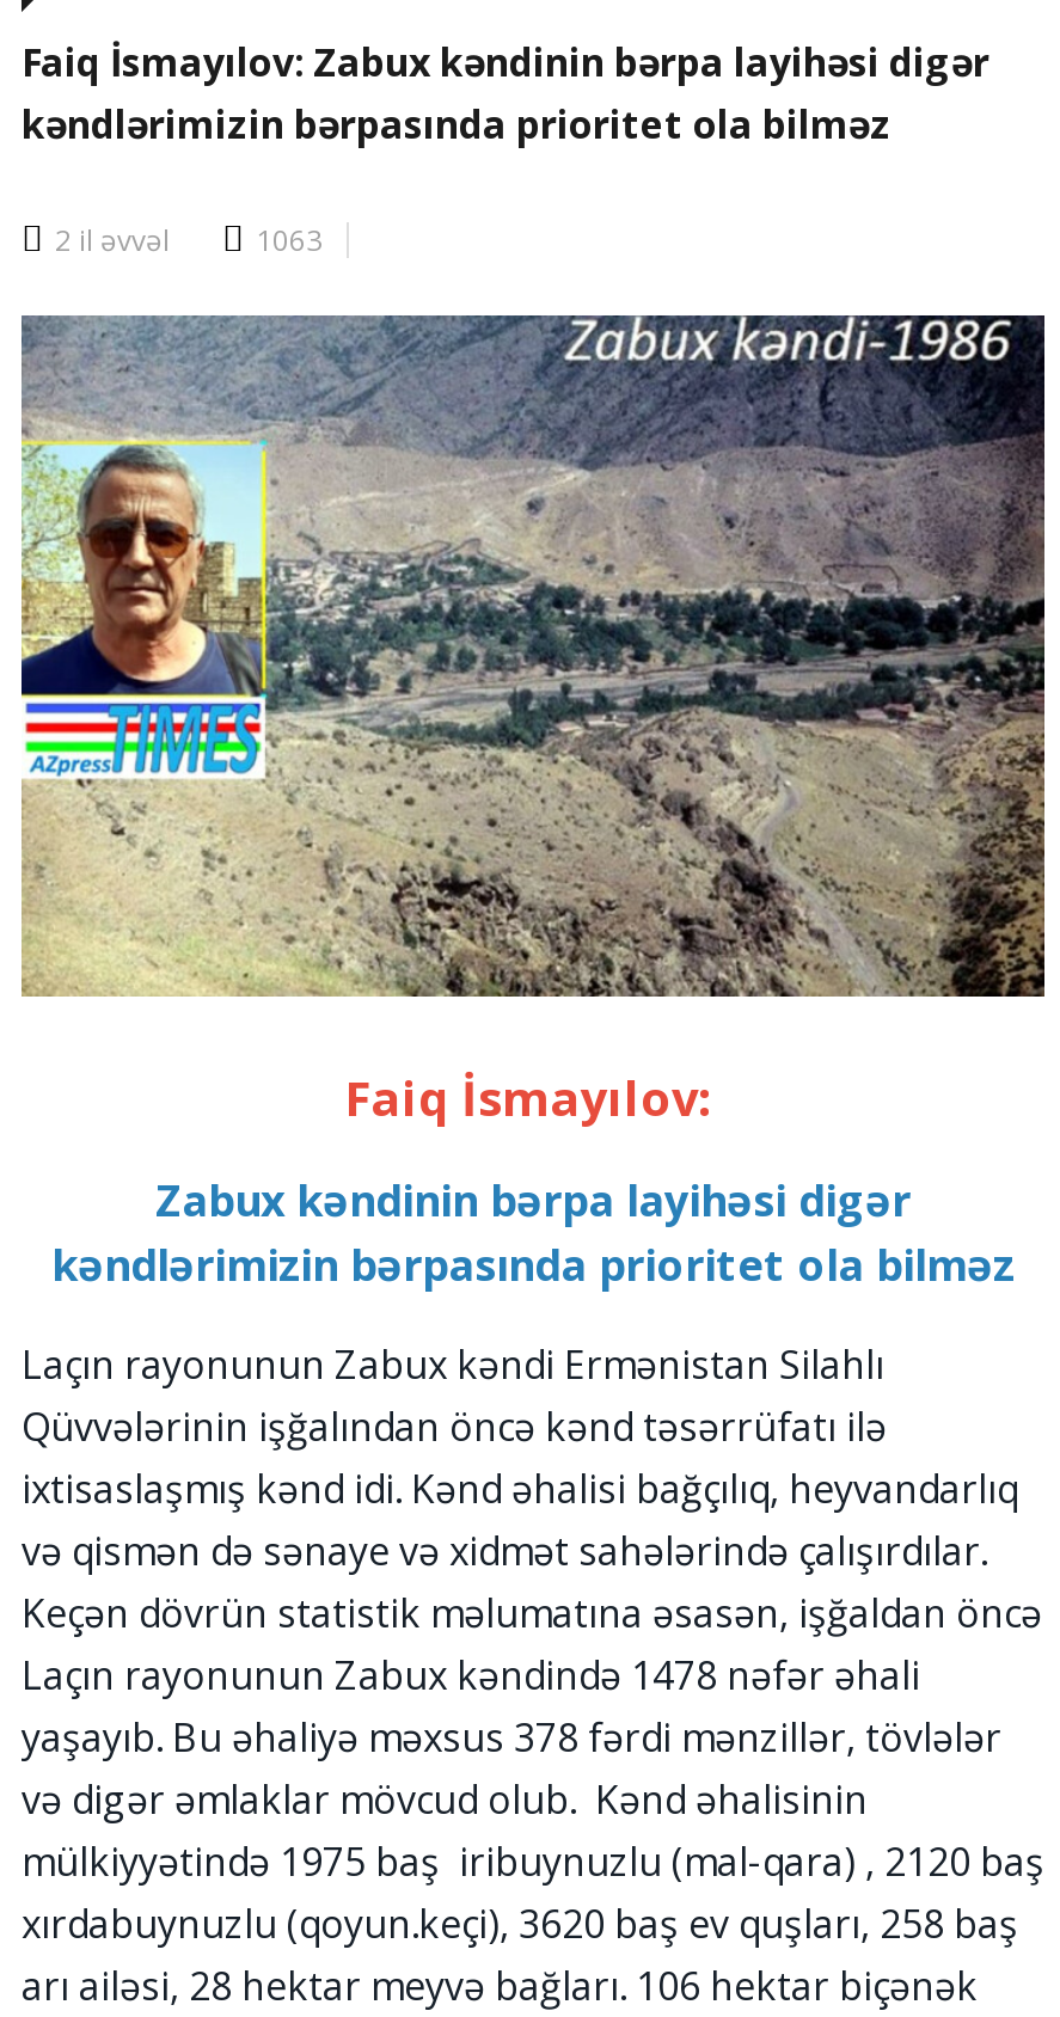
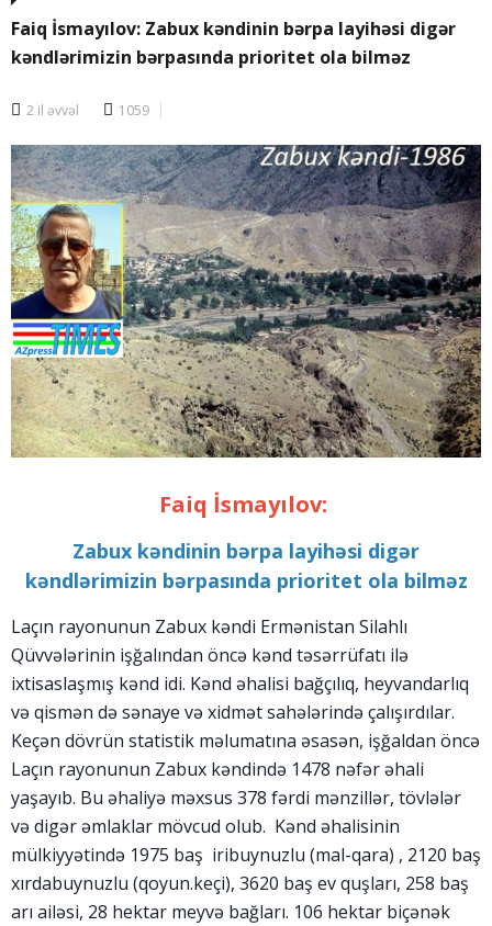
[256,221,323,261] 1063 -> [119,101,149,120] 1059

